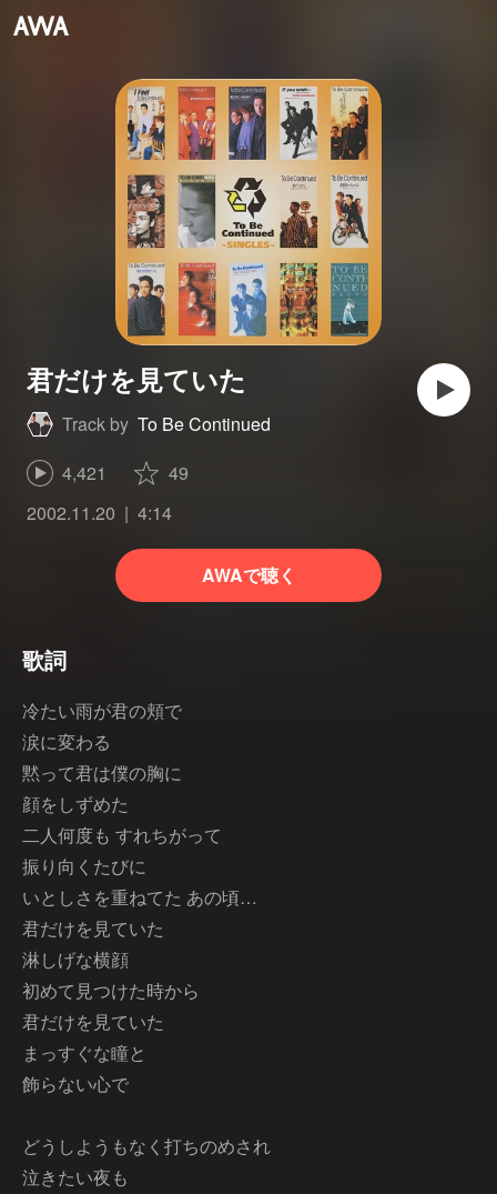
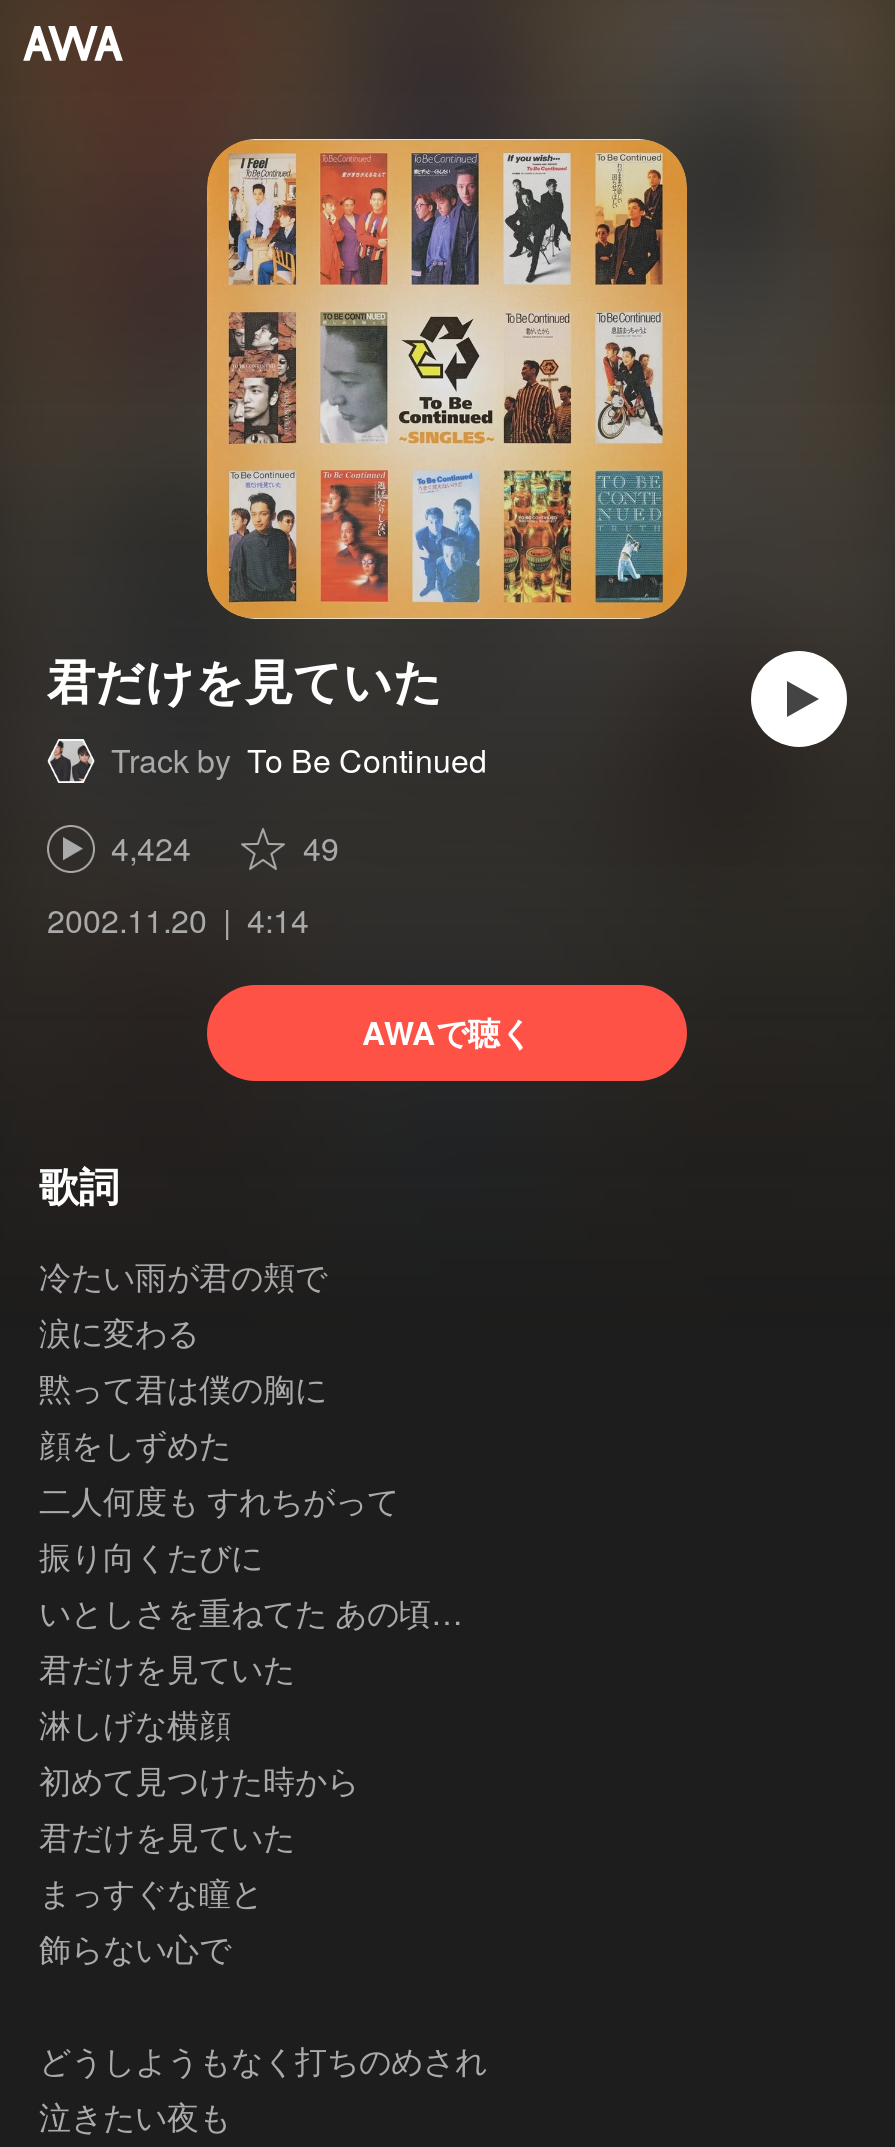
[62,460,106,485] 4,421 -> [111,825,191,871] 4,424

